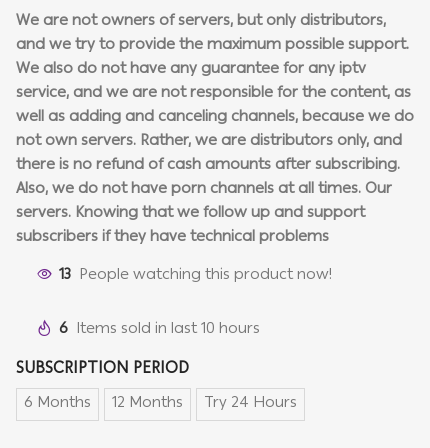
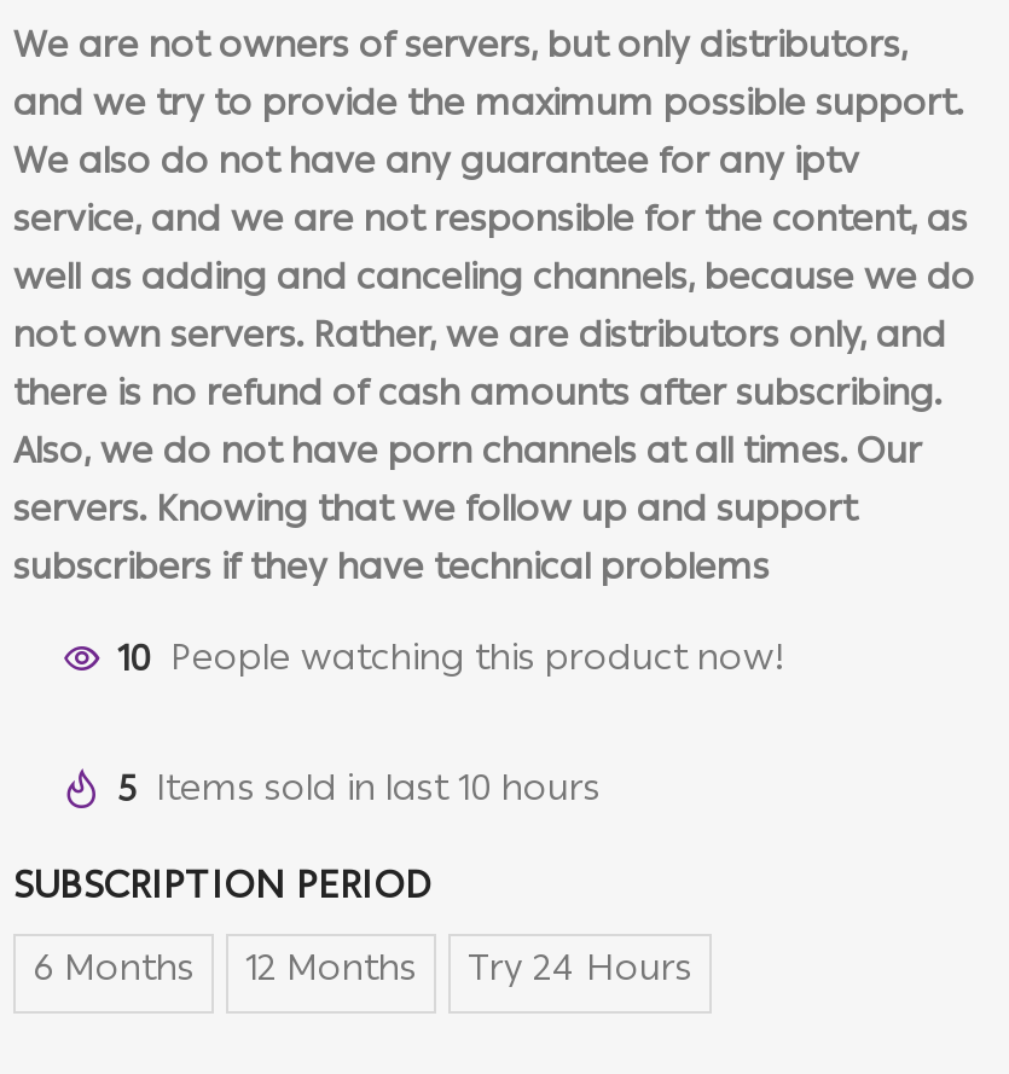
[59,264,332,288] 13 People watching this product now! -> [117,633,782,691] 10 People watching this product now!
[59,318,260,342] 6 Items sold in last 10 hours -> [117,764,601,822] 5 Items sold in last 10 hours

